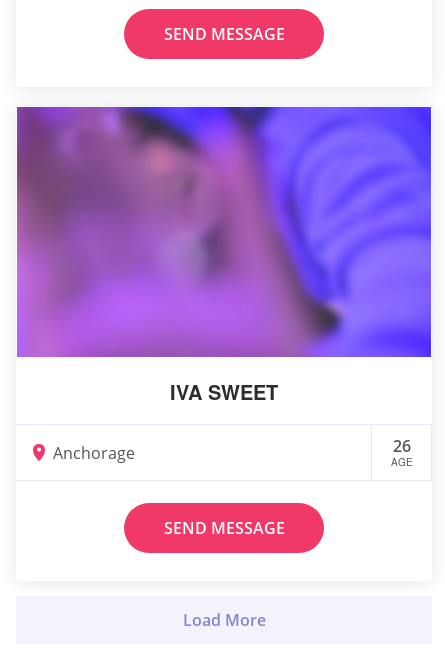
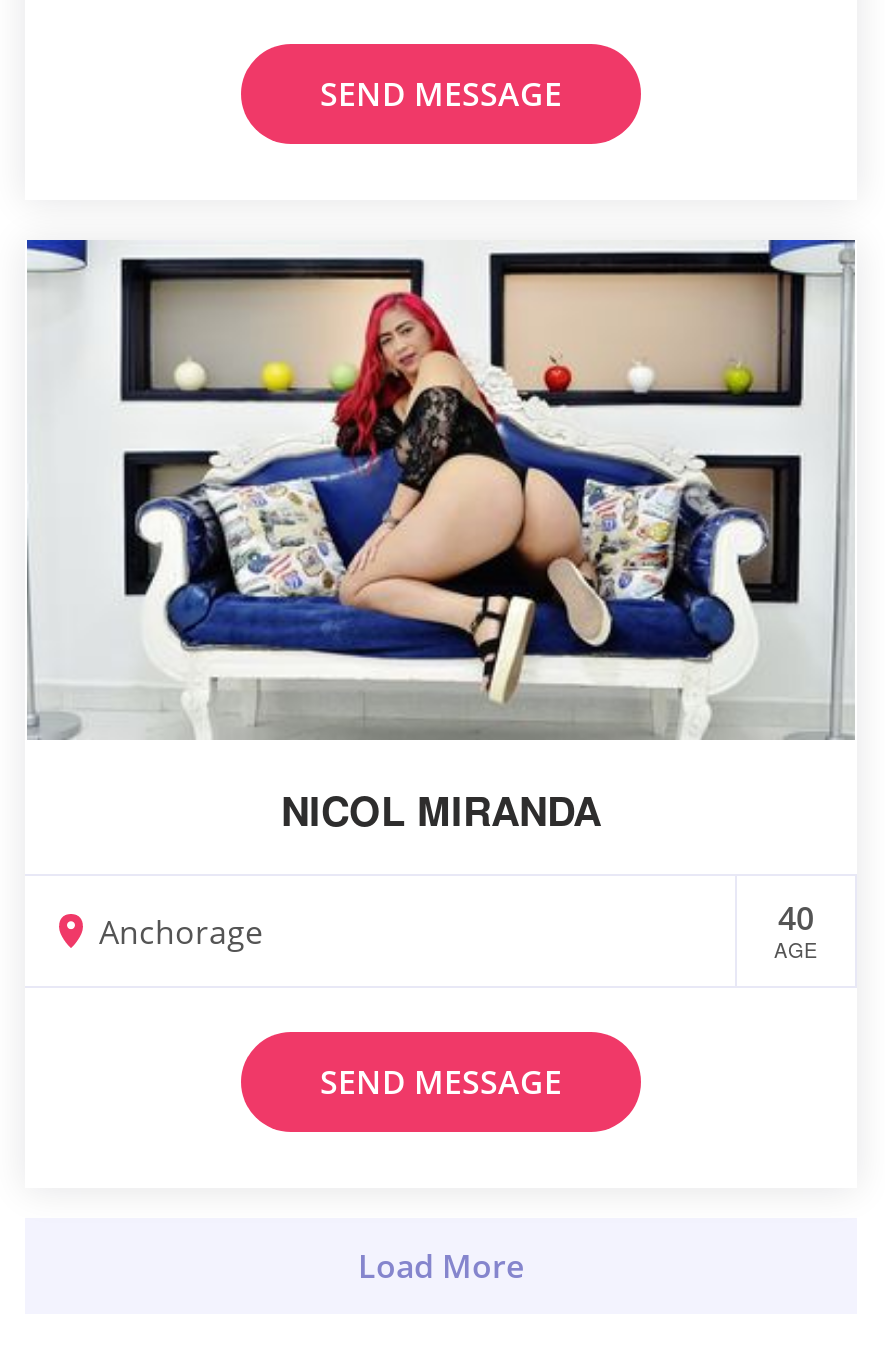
[16,106,432,406] [image] | IVA SWEET -> [27,238,855,838] [image] | NICOL MIRANDA
[392,435,410,457] 26 -> [778,896,814,940] 40

